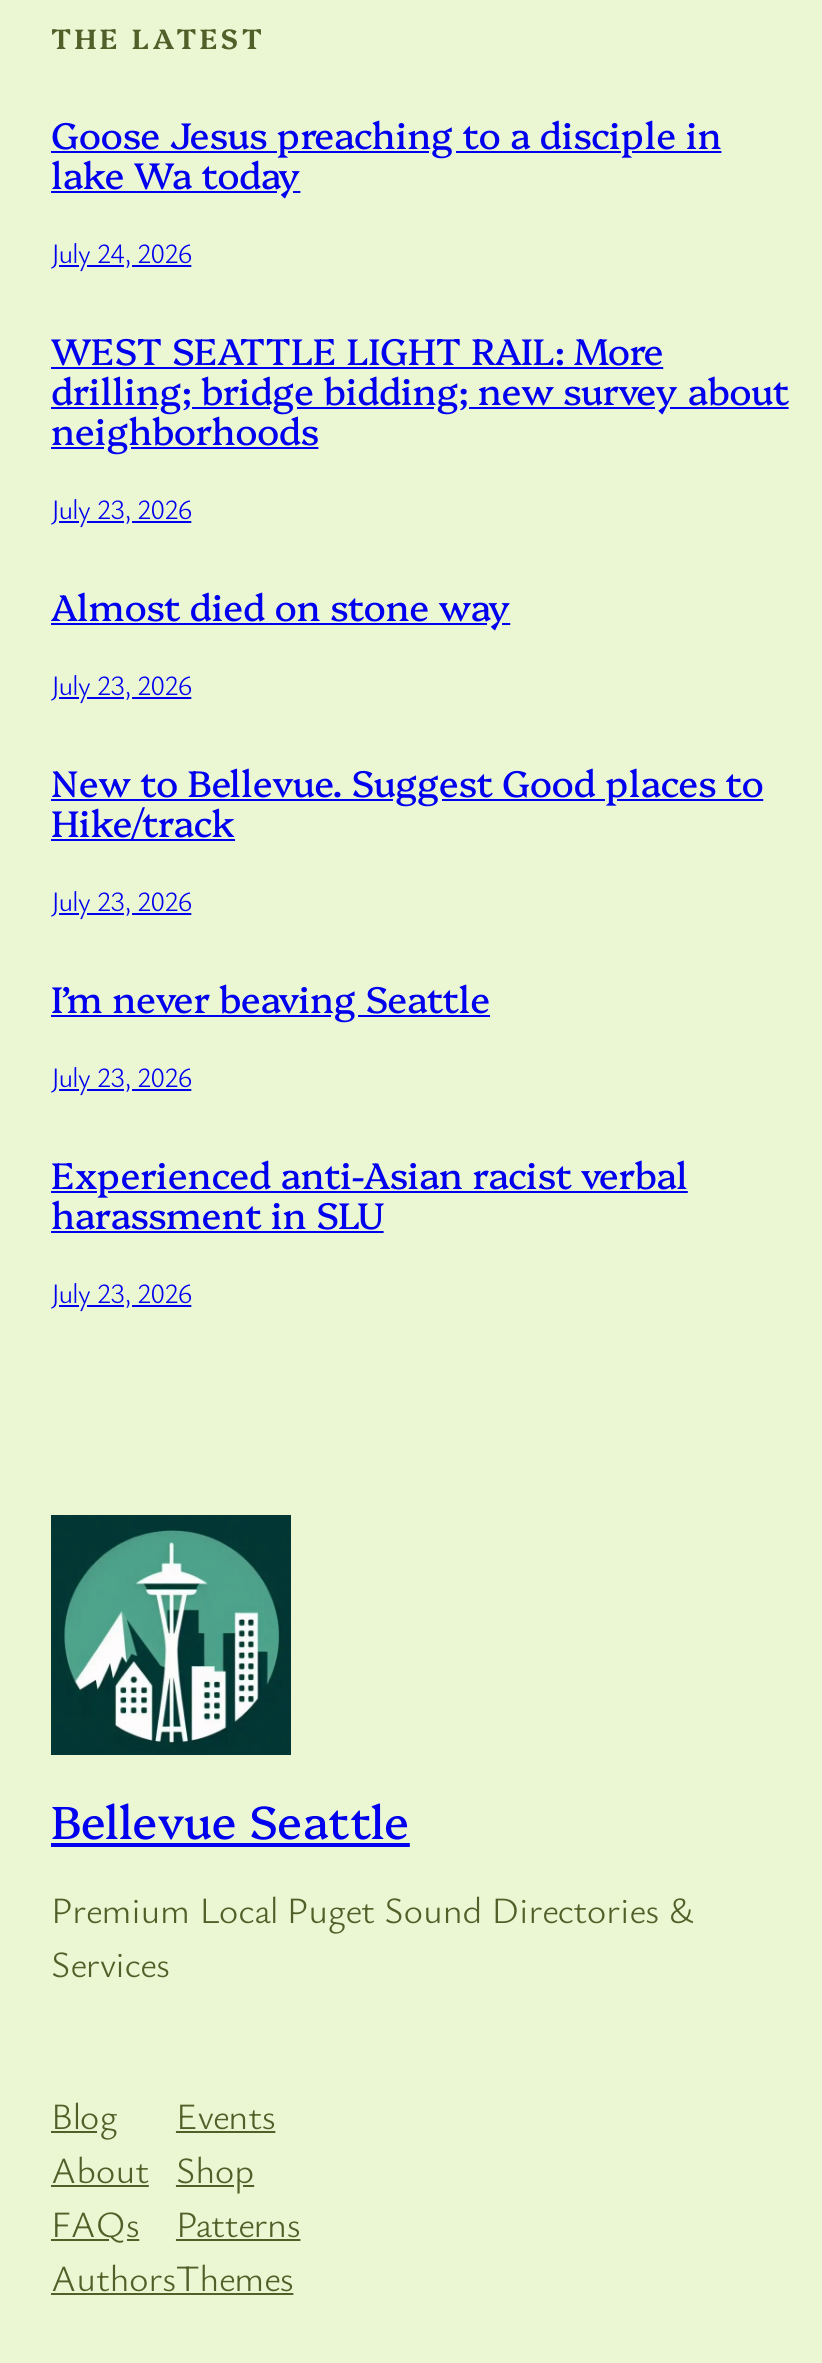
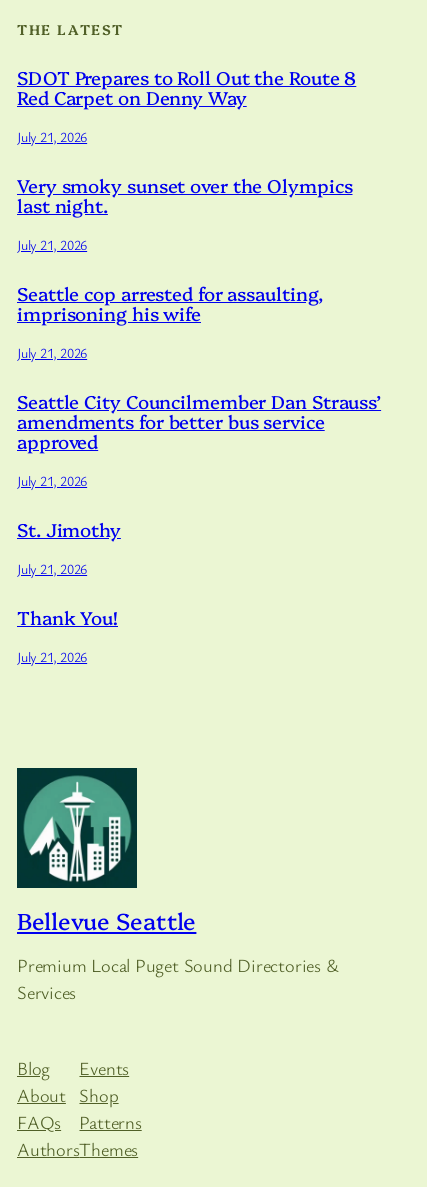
[51,107,721,199] Goose Jesus preaching to a disciple in | lake Wa today -> [17,64,356,110] SDOT Prepares to Roll Out the Route 8 | Red Carpet on Denny Way
[51,232,191,270] July 24, 2026 -> [17,127,87,146] July 21, 2026
[51,323,789,455] WEST SEATTLE LIGHT RAIL: More | drilling; bridge bidding; new survey about | neighborhoods -> [17,172,352,218] Very smoky sunset over the Olympics | last night.
[51,488,191,526] July 23, 2026 -> [17,235,87,254] July 21, 2026
[51,579,510,631] Almost died on stone way -> [17,280,323,326] Seattle cop arrested for assaulting, | imprisoning his wife
[51,664,191,702] July 23, 2026 -> [17,343,87,362] July 21, 2026
[51,755,763,847] New to Bellevue. Suggest Good places to | Hike/track -> [17,388,381,454] Seattle City Councilmember Dan Strauss’ | amendments for better bus service | approved
[51,880,191,918] July 23, 2026 -> [17,471,87,490] July 21, 2026
[51,971,490,1023] I’m never beaving Seattle -> [17,516,121,542] St. Jimothy
[51,1056,191,1094] July 23, 2026 -> [17,559,87,578] July 21, 2026
[51,1147,688,1239] Experienced anti-Asian racist verbal | harassment in SLU -> [17,604,118,630] Thank You!
[51,1272,191,1310] July 23, 2026 -> [17,647,87,666] July 21, 2026

